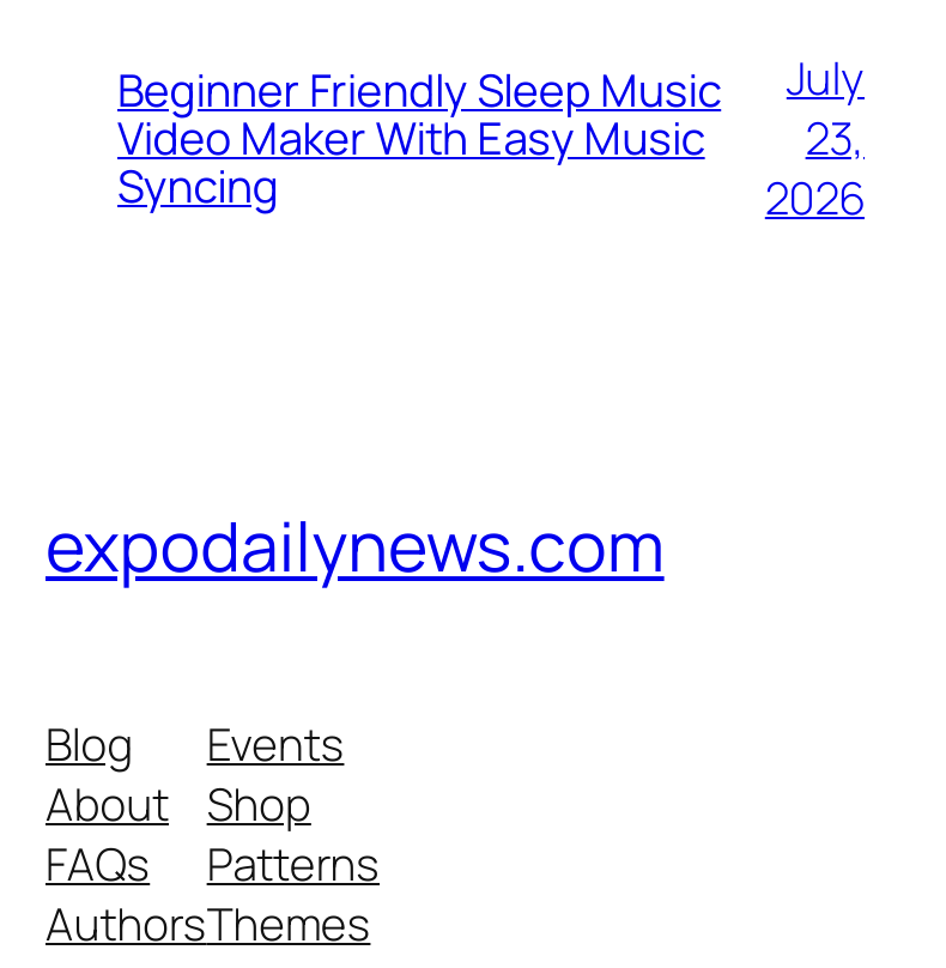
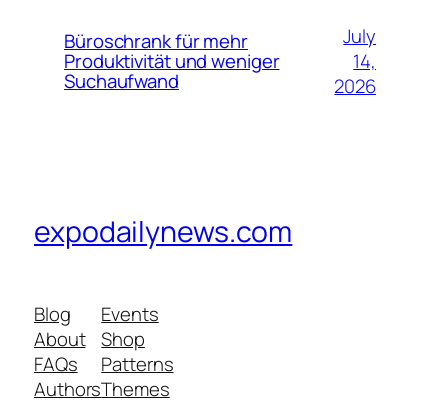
[117,59,721,218] Beginner Friendly Sleep Music | Video Maker With Easy Music | Syncing -> [64,28,279,94] Büroschrank für mehr | Produktivität und weniger | Suchaufwand
[805,106,865,168] 23, -> [353,48,376,74] 14,

